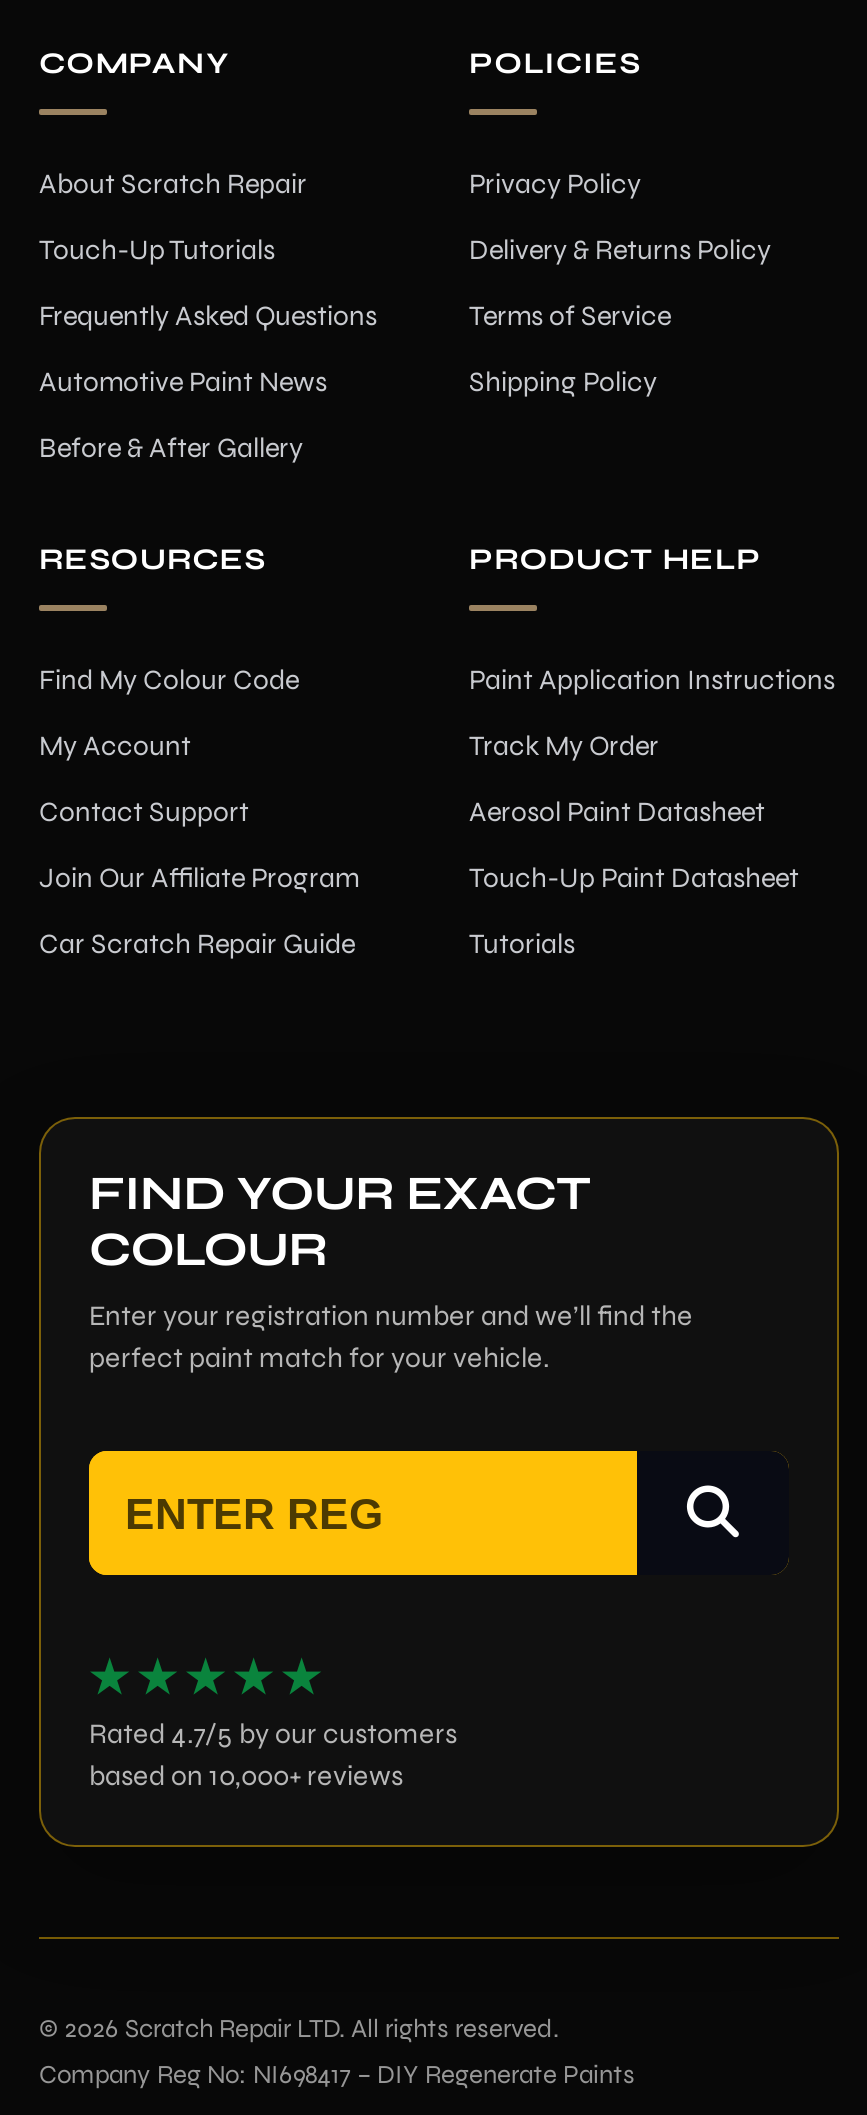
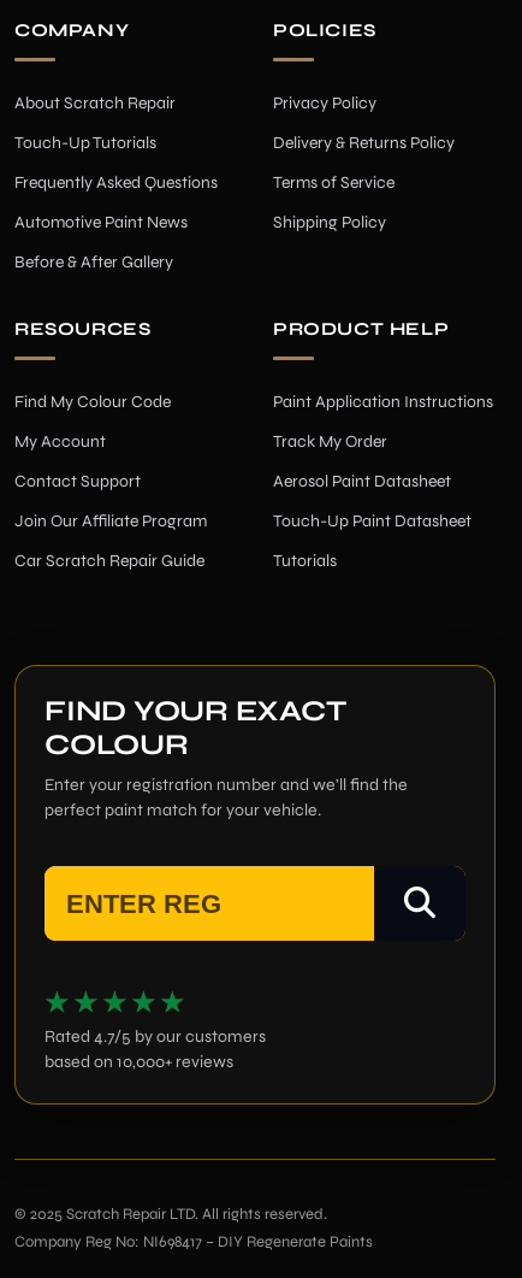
[39,2014,559,2046] © 2026 Scratch Repair LTD. All rights reserved. -> [14,1205,327,1224] © 2025 Scratch Repair LTD. All rights reserved.

